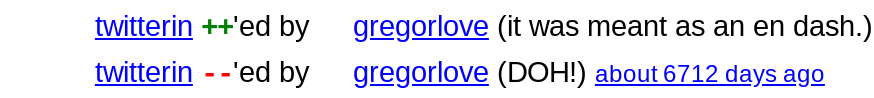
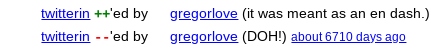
[353,55,825,87] gregorlove (DOH!) about 6712 days ago -> [170,27,406,43] gregorlove (DOH!) about 6710 days ago

